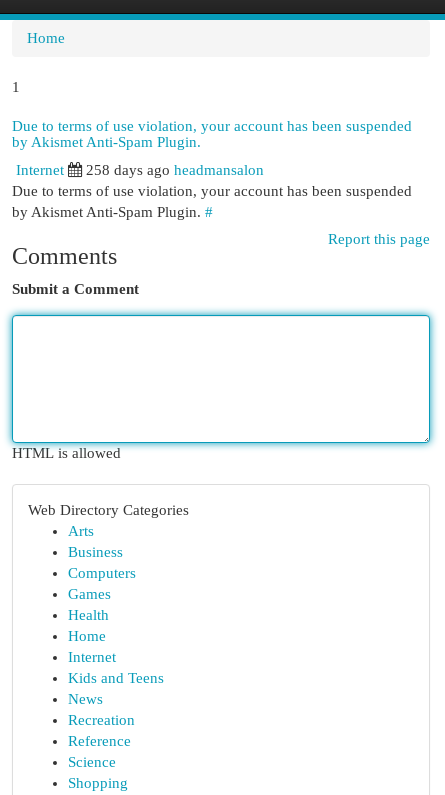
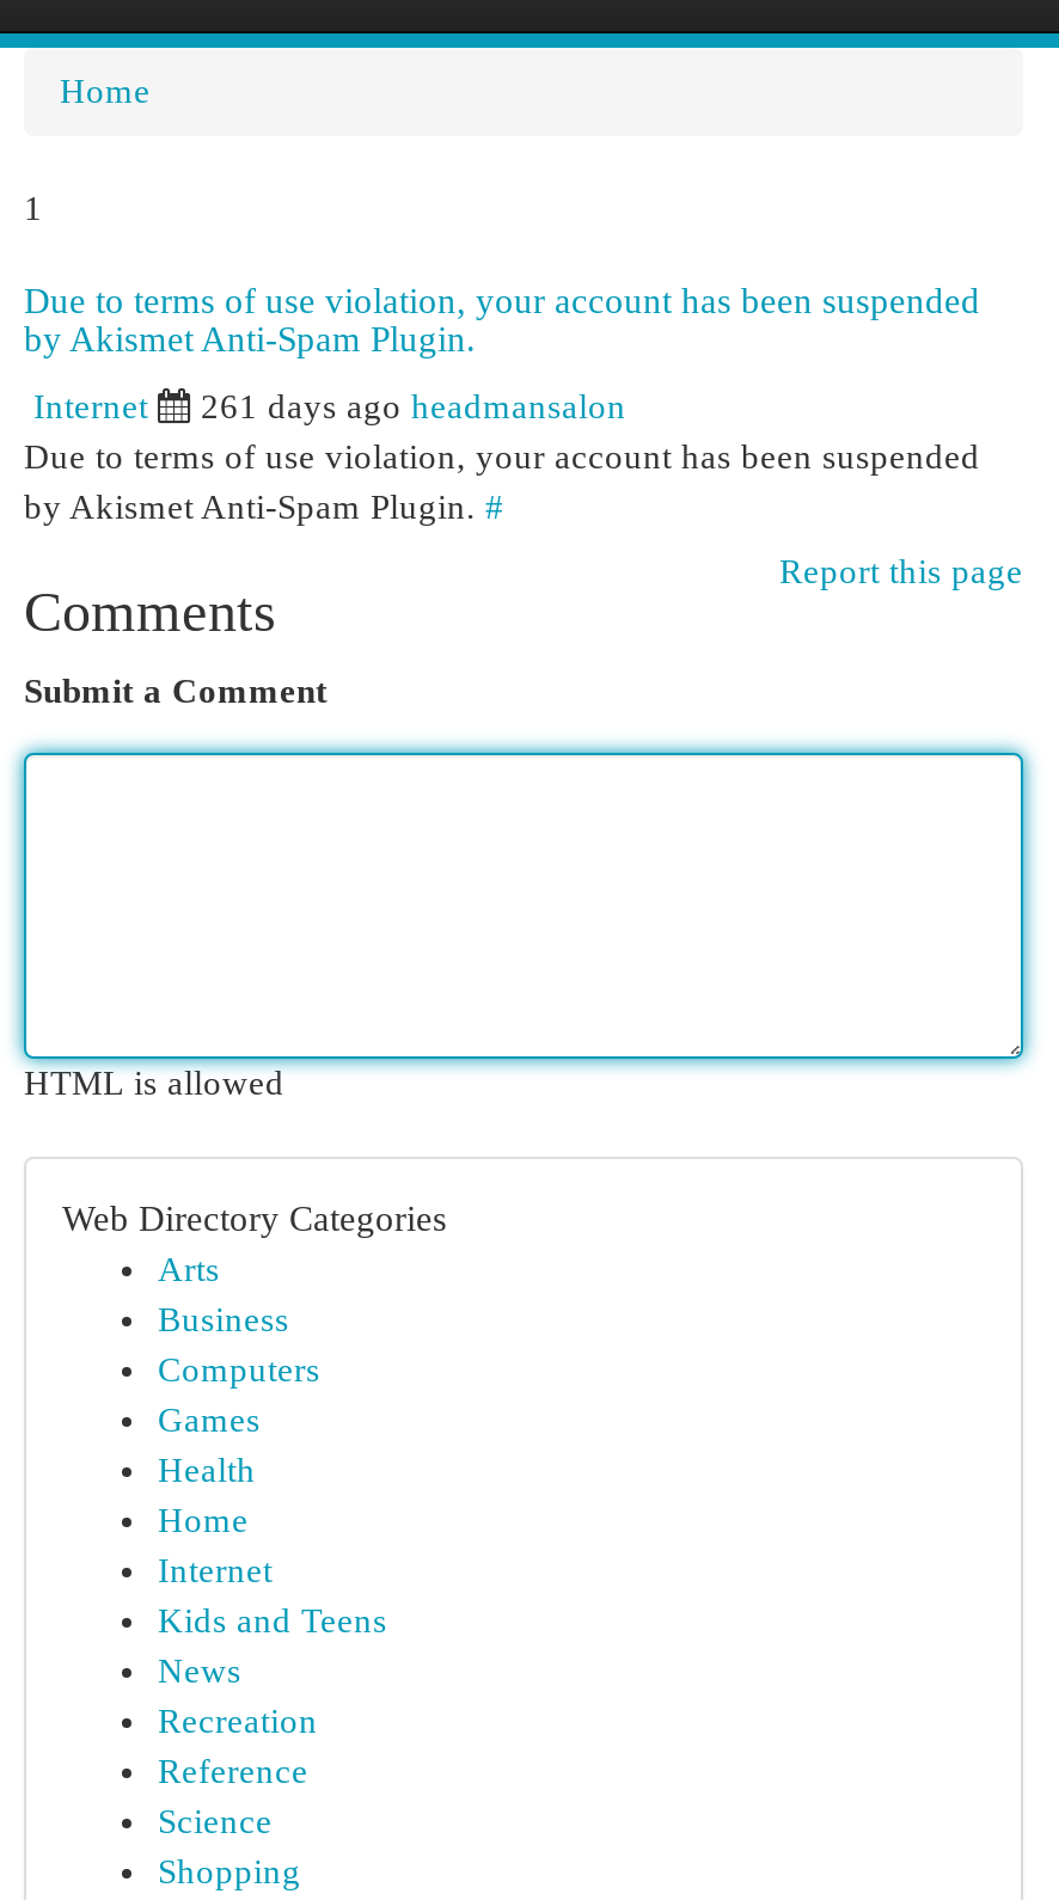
[86,162,264,178] 258 days ago headmansalon -> [201,387,626,425] 261 days ago headmansalon

